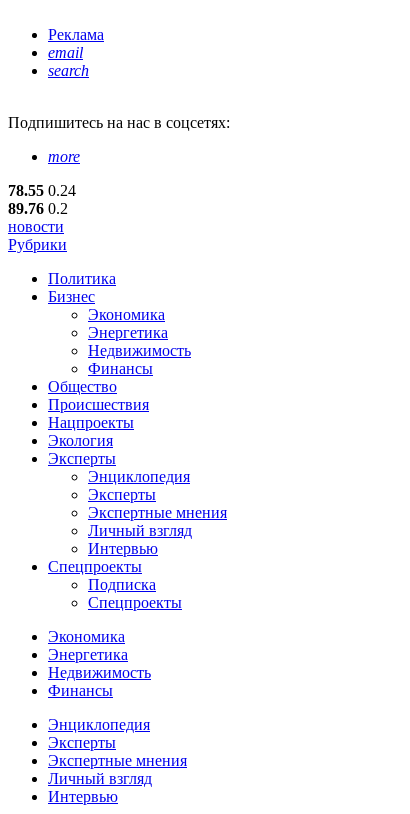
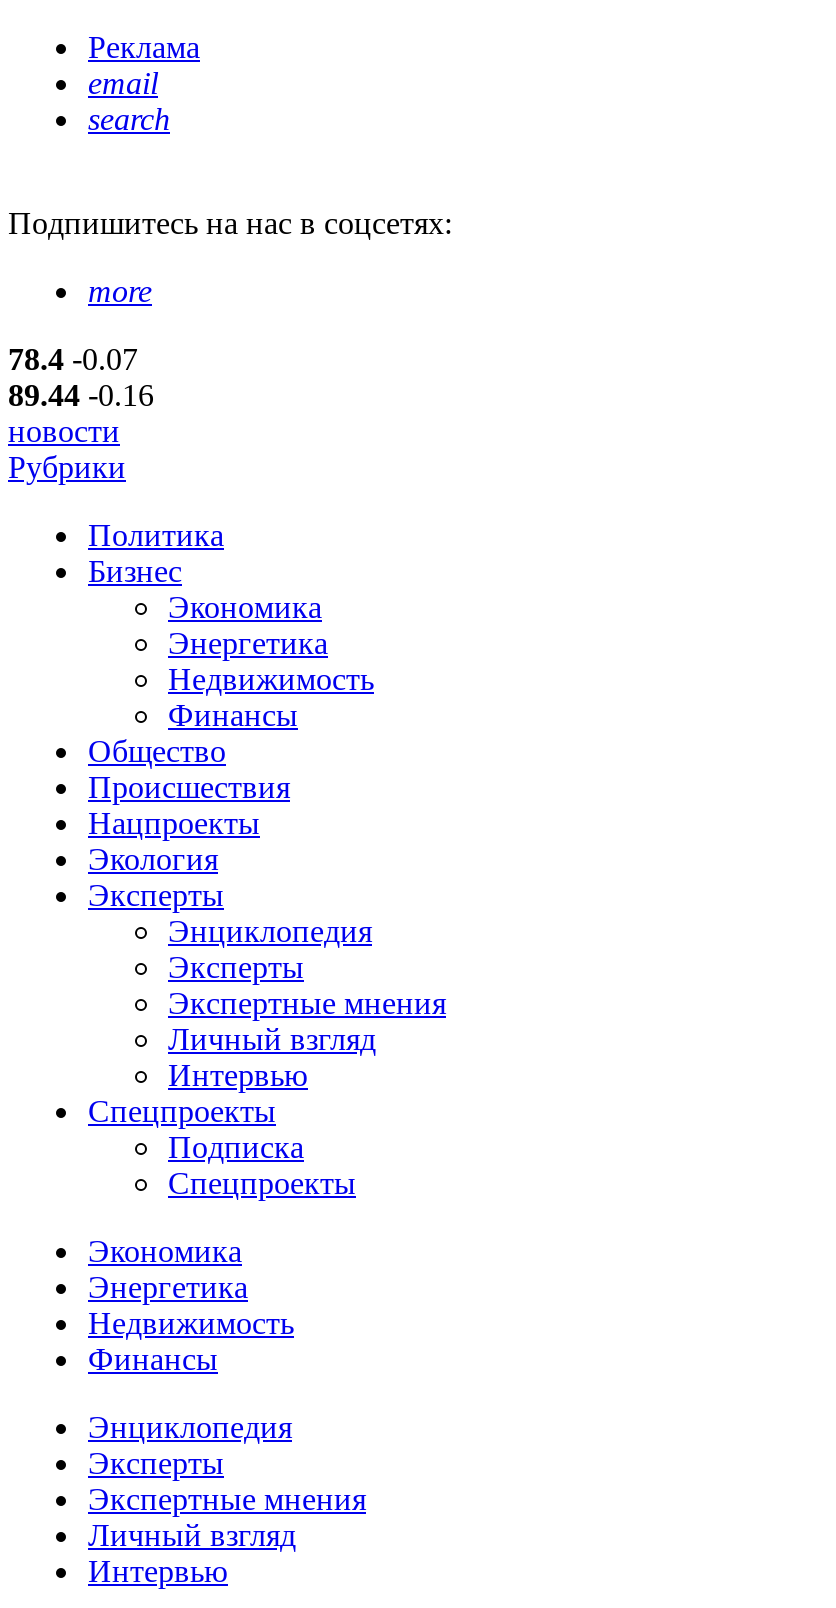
[8,182,76,199] 78.55 0.24 -> [8,342,138,376] 78.4 -0.07
[8,200,68,217] 89.76 0.2 -> [8,378,154,412] 89.44 -0.16

